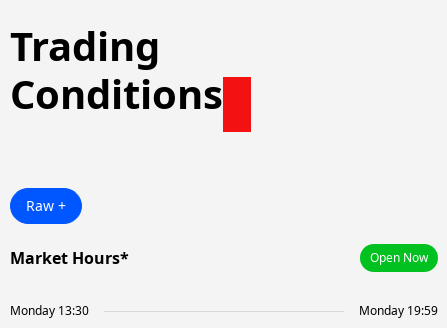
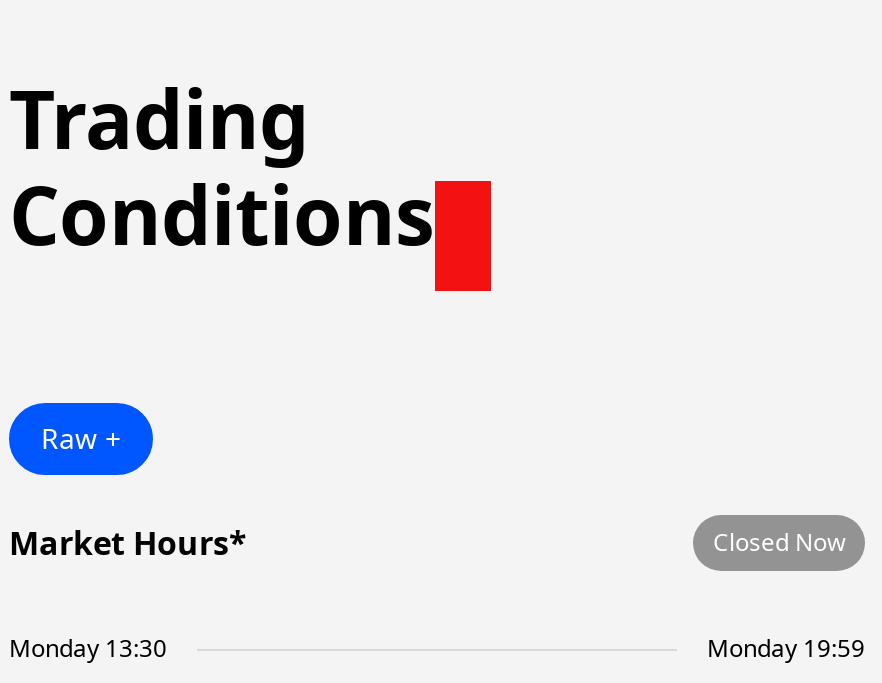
[370,249,428,266] Open Now -> [713,525,845,559] Closed Now

